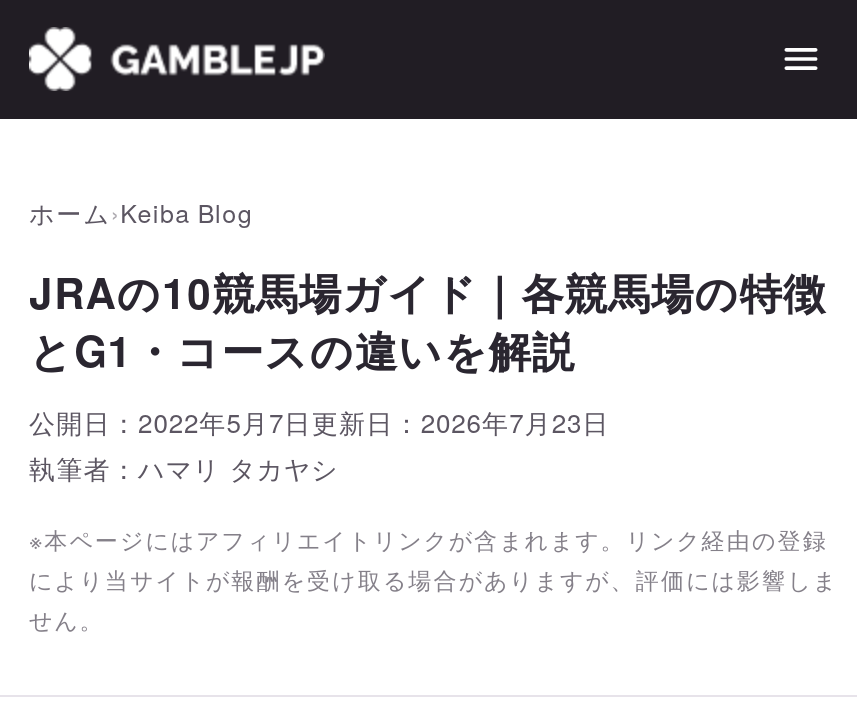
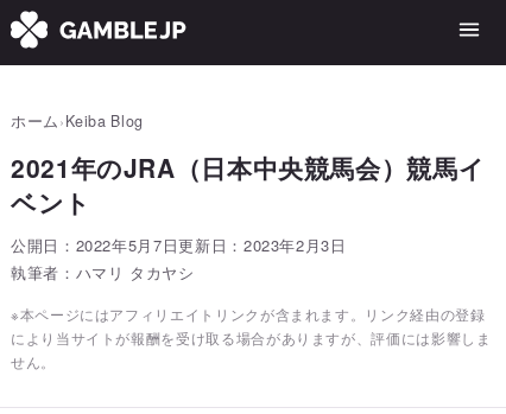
[29,261,826,441] JRAの10競馬場ガイド｜各競馬場の特徴 | とG1・コースの違いを解説 | 公開日：2022年5月7日更新日：2026年7月23日 -> [11,149,485,256] 2021年のJRA（日本中央競馬会）競馬イ | ベント | 公開日：2022年5月7日更新日：2023年2月3日

